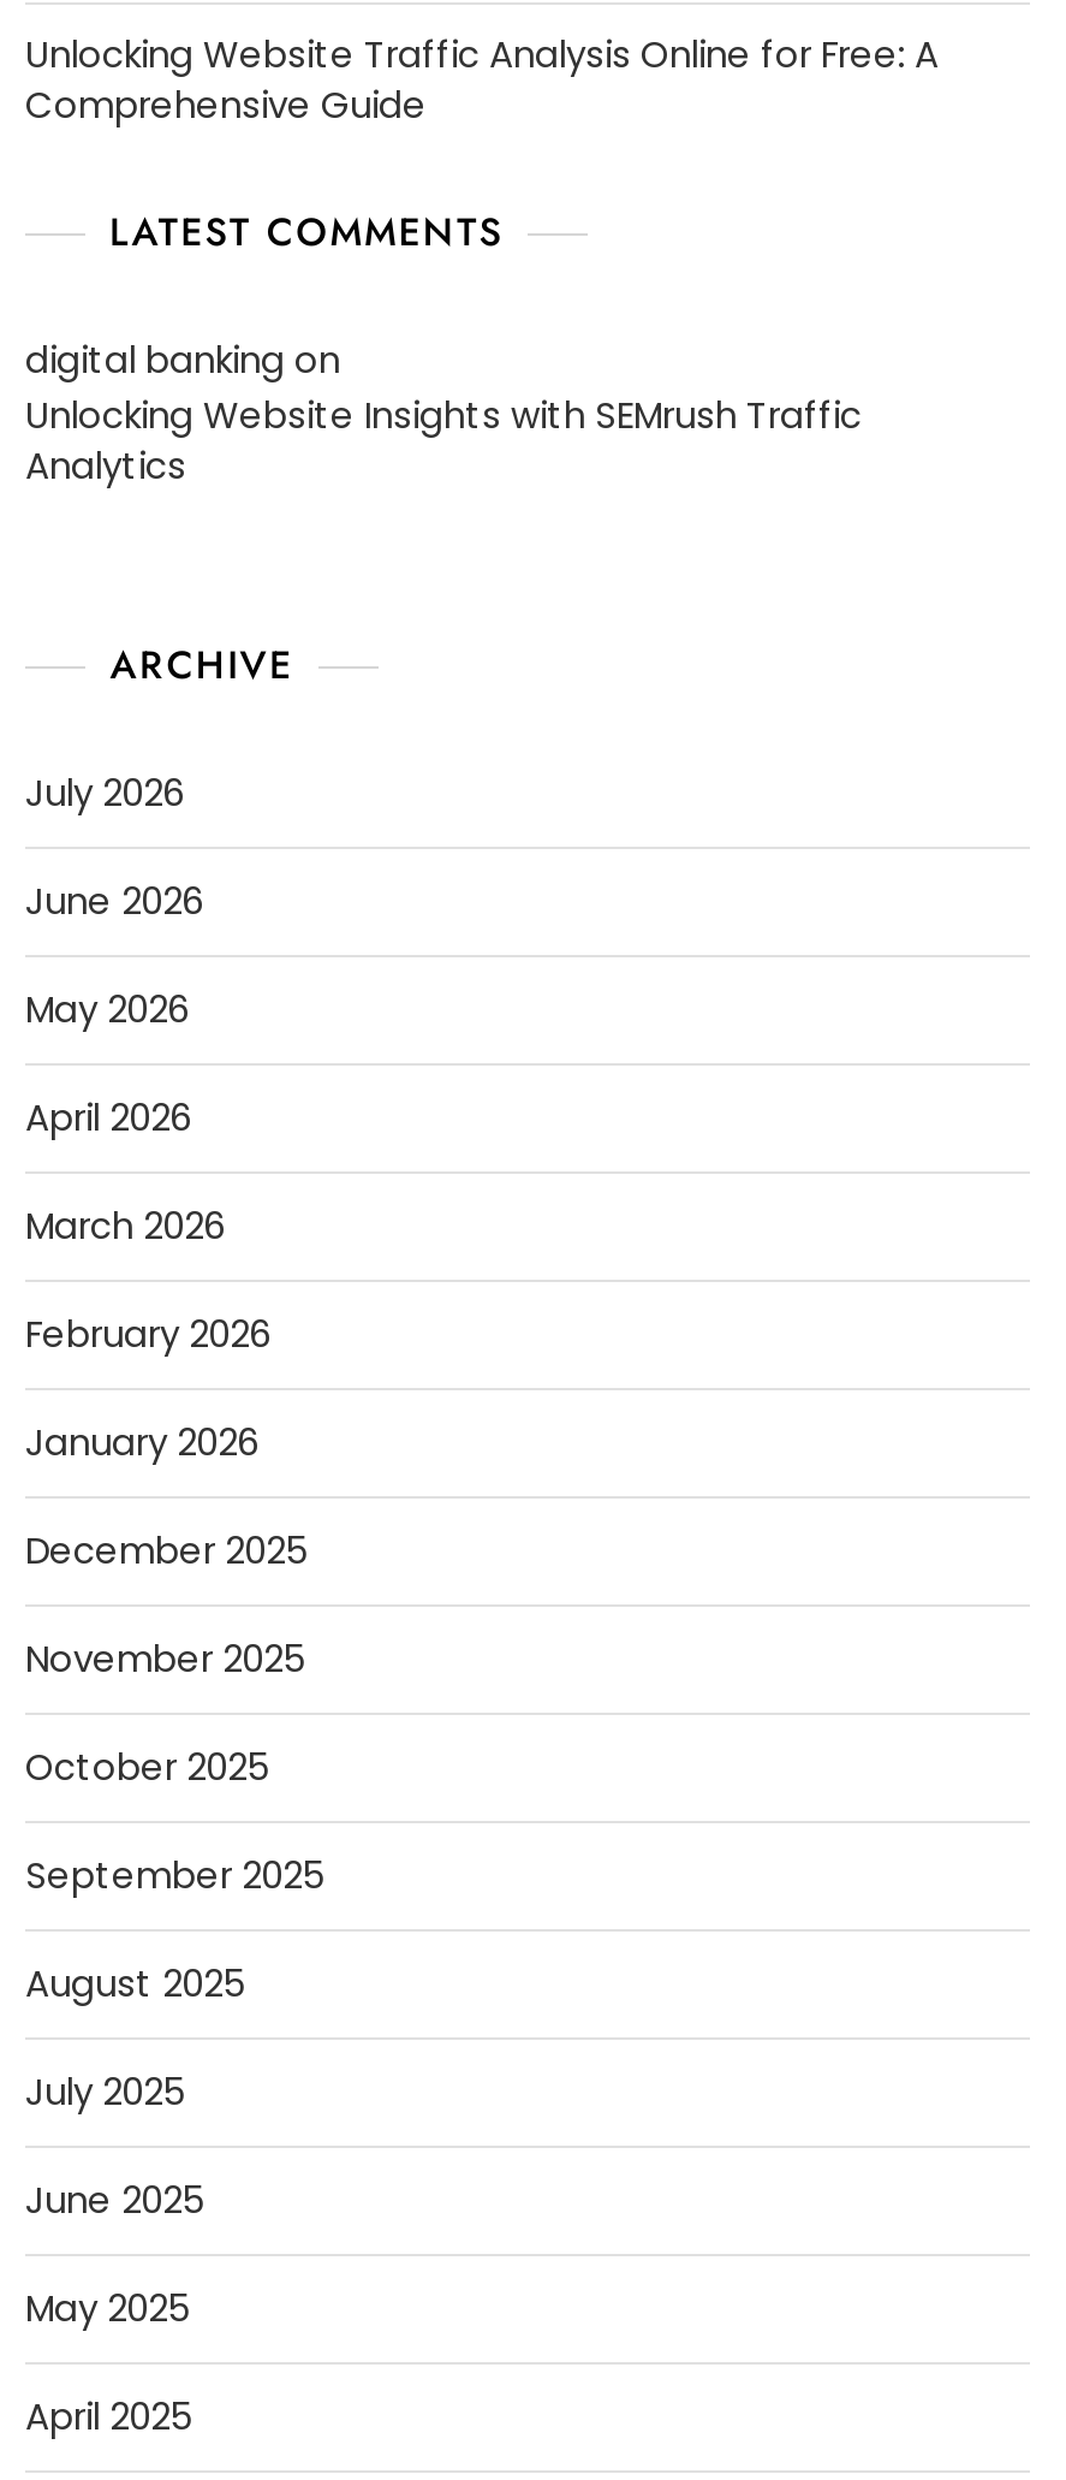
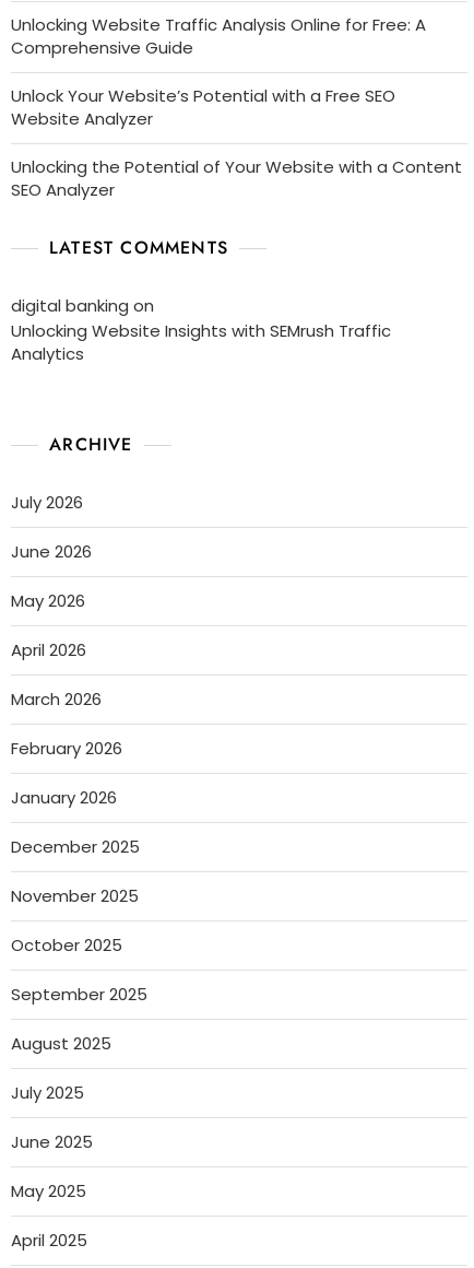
none -> [11,84,462,201] Unlock Your Website’s Potential with a Free SEO | Website Analyzer | Unlocking the Potential of Your Website with a Content | SEO Analyzer

